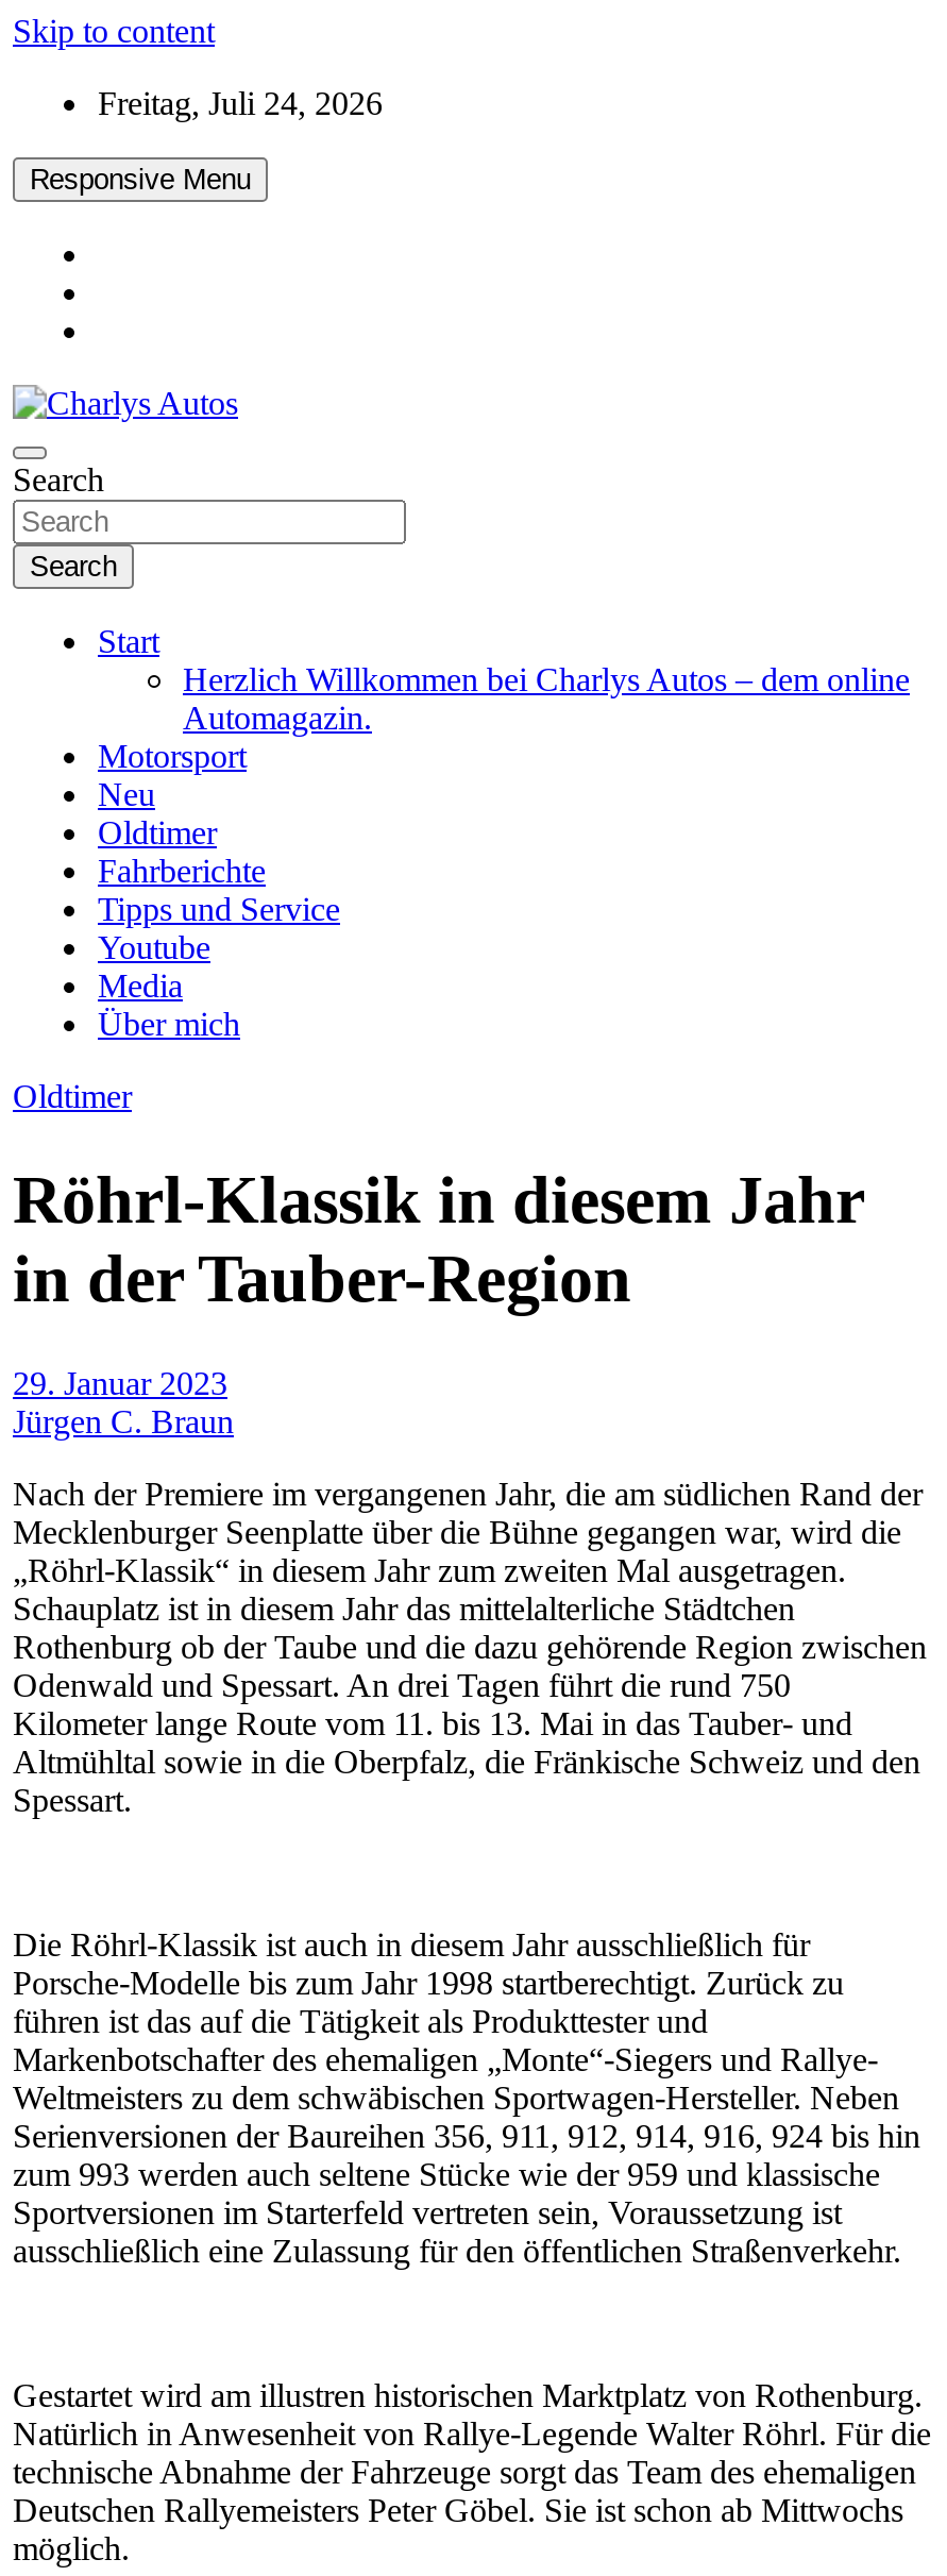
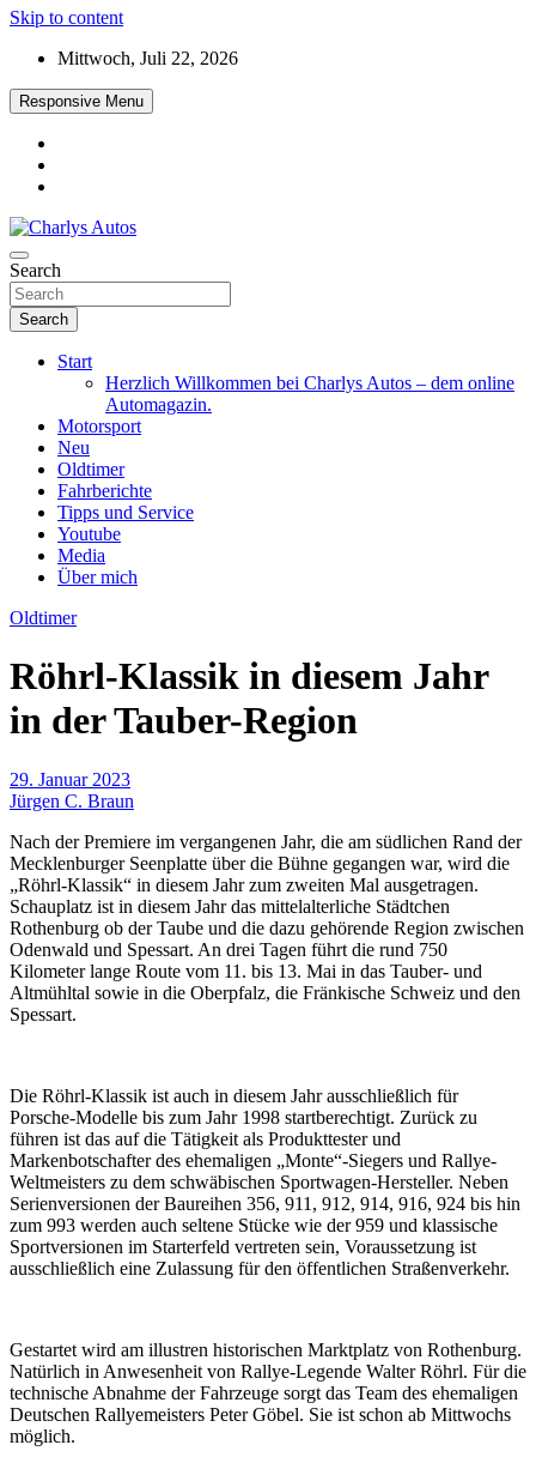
[98,85,383,121] Freitag, Juli 24, 2026 -> [57,48,238,68] Mittwoch, Juli 22, 2026

